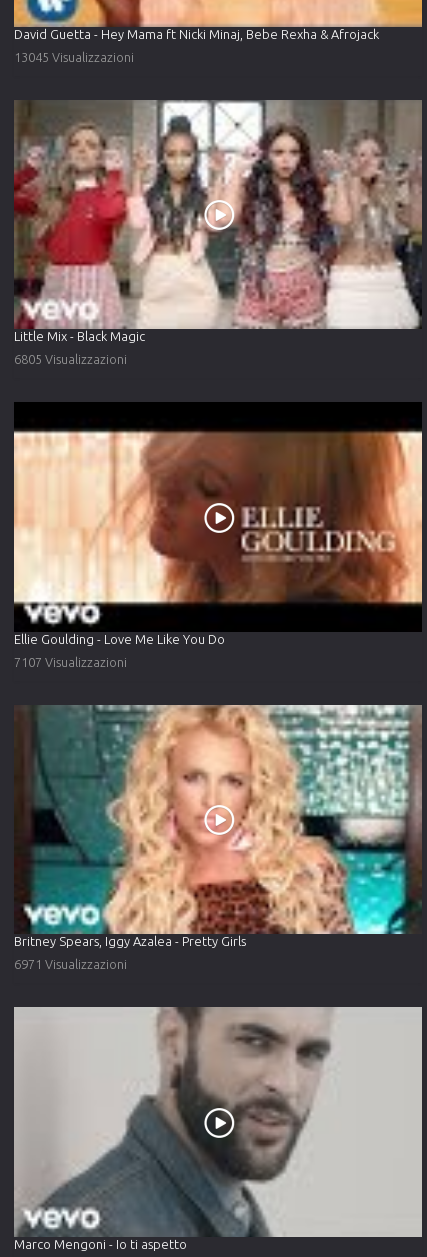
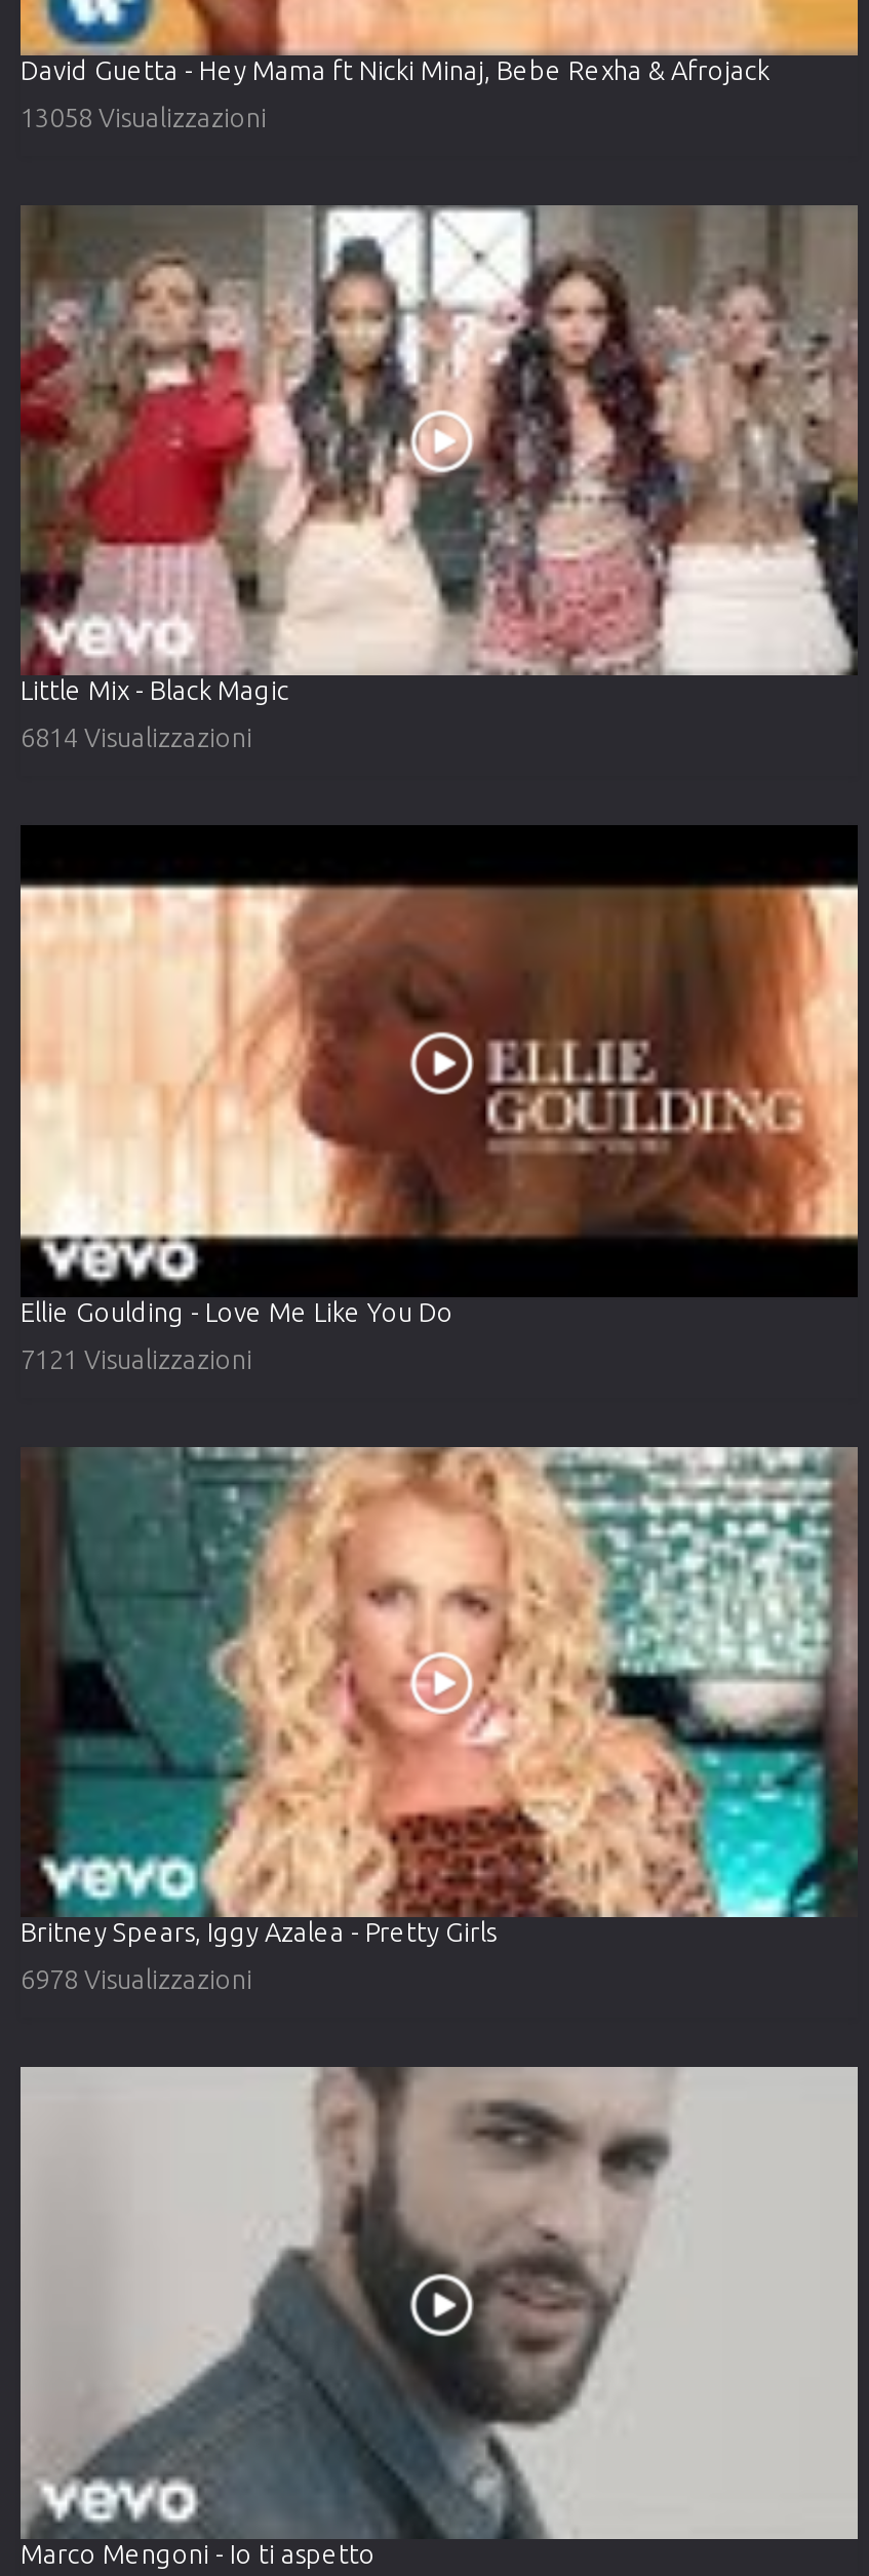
[14,49,134,63] 13045 Visualizzazioni -> [21,102,267,130] 13058 Visualizzazioni
[14,352,127,366] 6805 Visualizzazioni -> [21,723,252,751] 6814 Visualizzazioni
[14,654,127,668] 7107 Visualizzazioni -> [21,1343,252,1372] 7121 Visualizzazioni
[14,957,127,971] 6971 Visualizzazioni -> [21,1964,252,1993] 6978 Visualizzazioni

